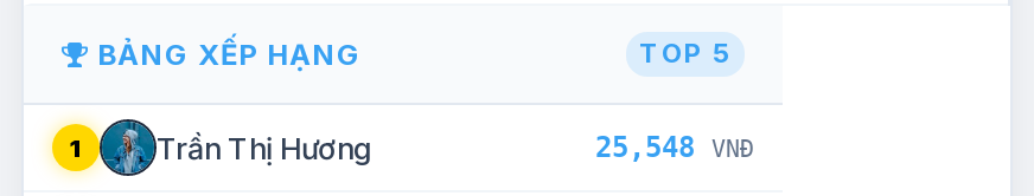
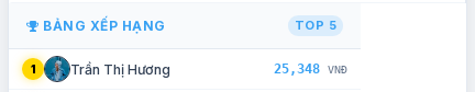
[595,130,754,163] 25,548 VNĐ -> [274,61,347,76] 25,348 VNĐ

